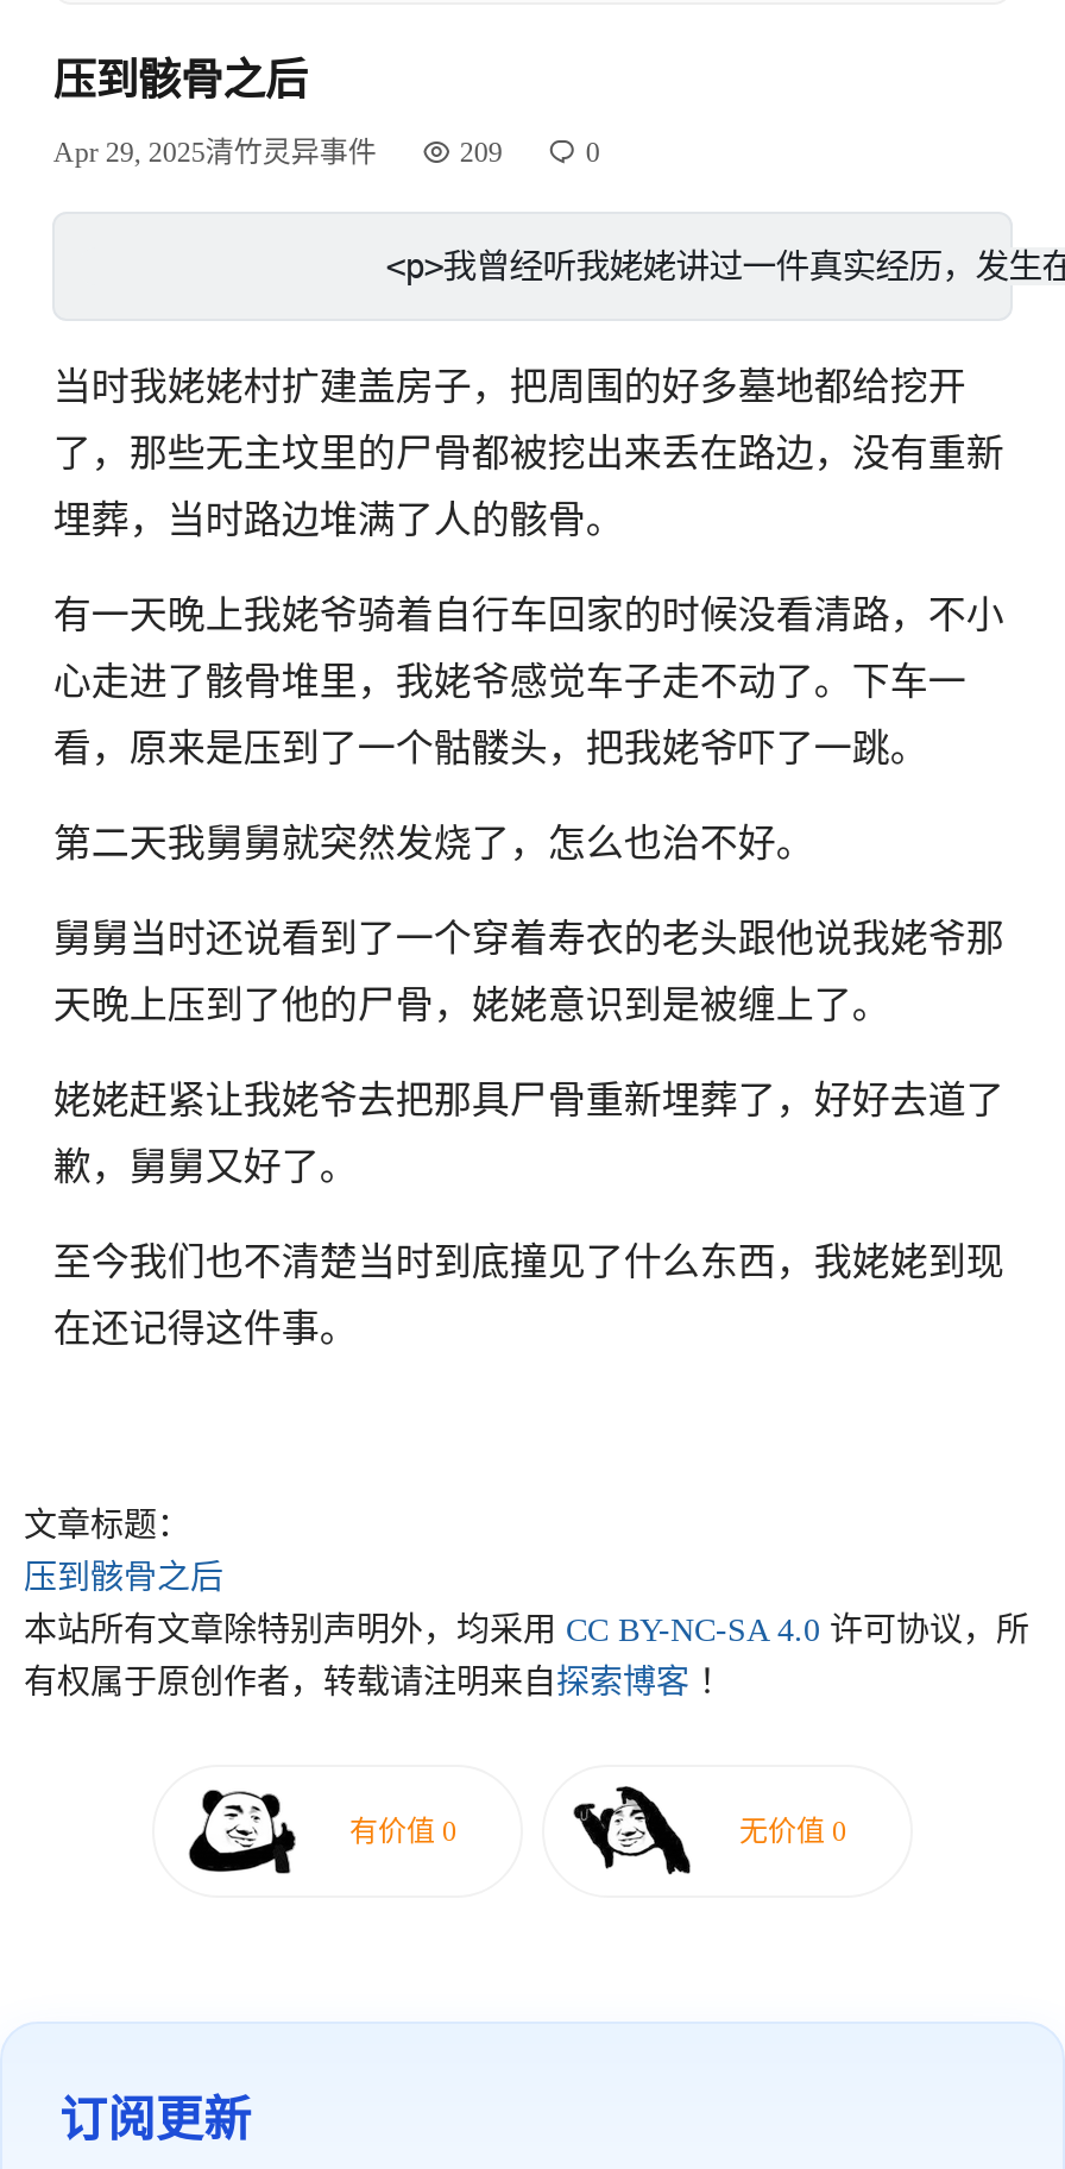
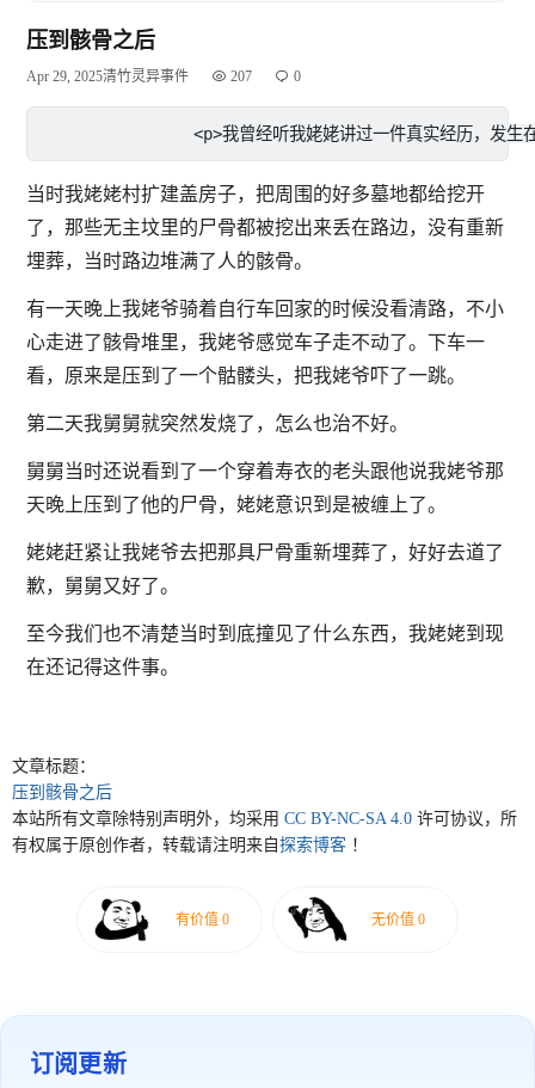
[453,136,503,169] 209 -> [227,68,252,85] 207

